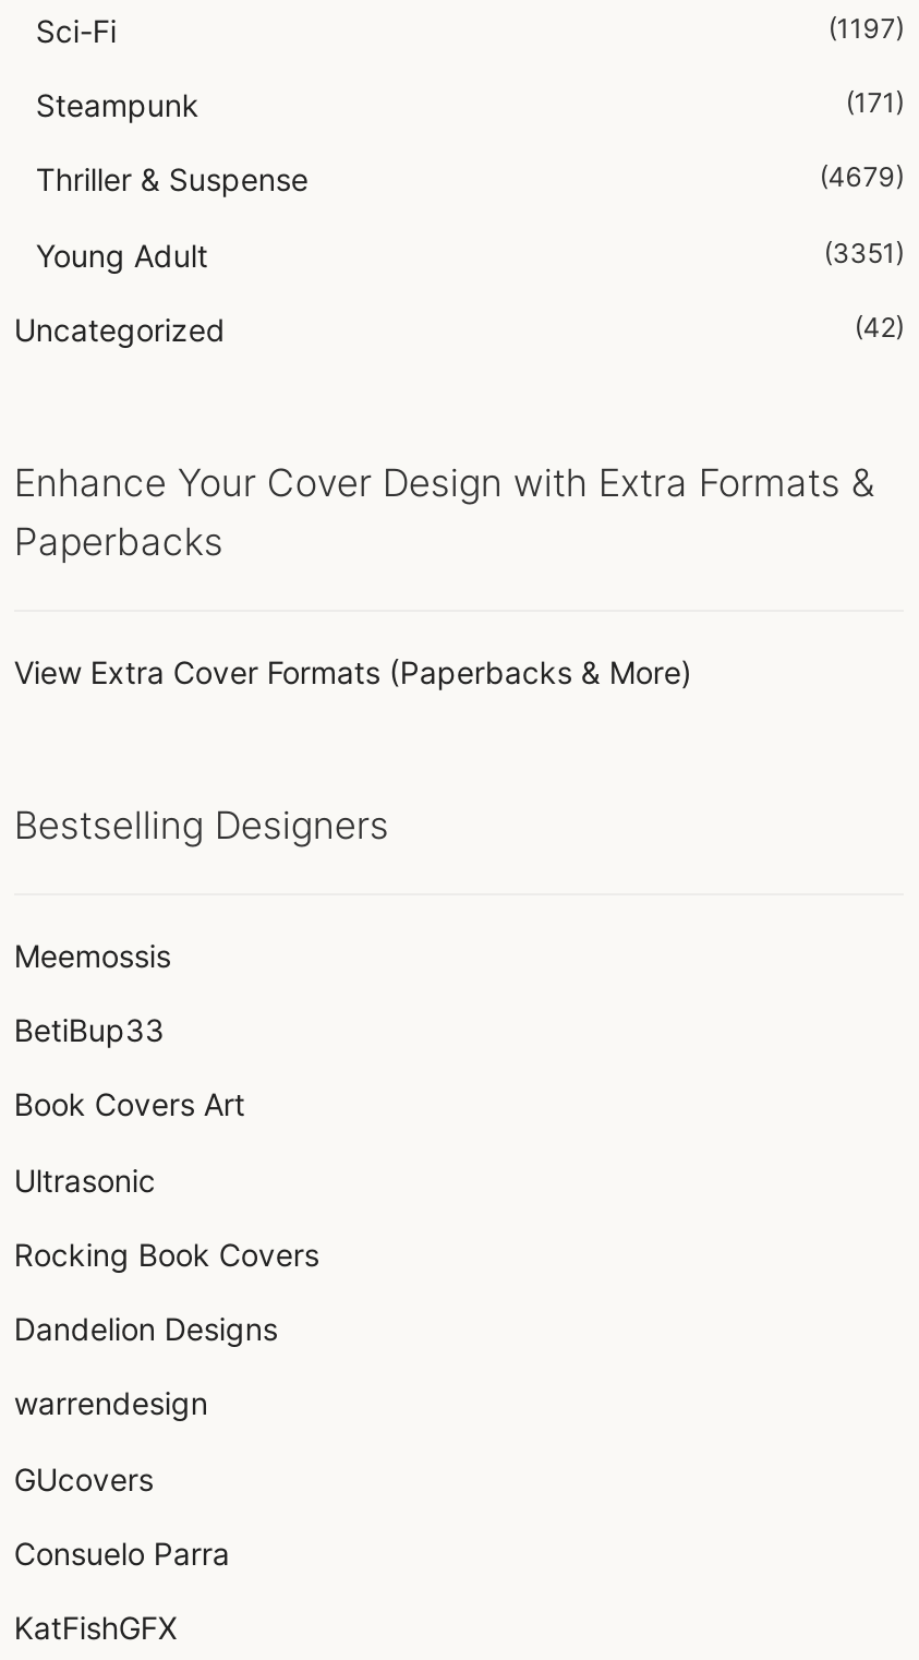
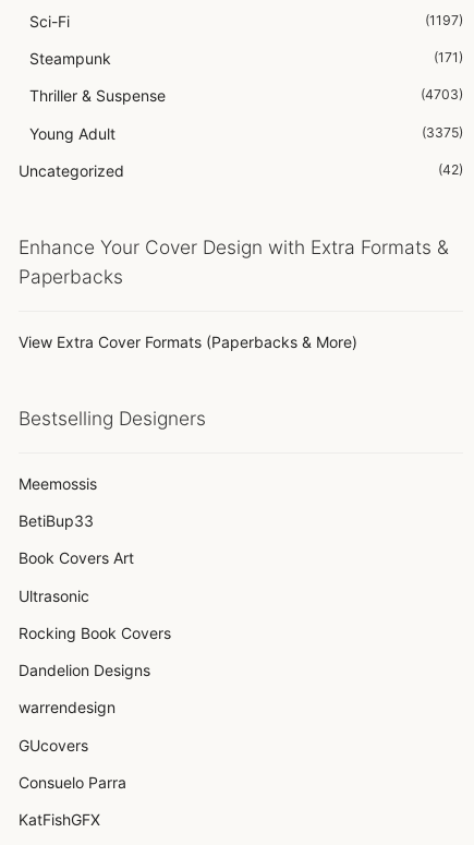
[819,161,904,194] (4679) -> [421,86,463,103] (4703)
[824,236,904,268] (3351) -> [422,124,463,140] (3375)

